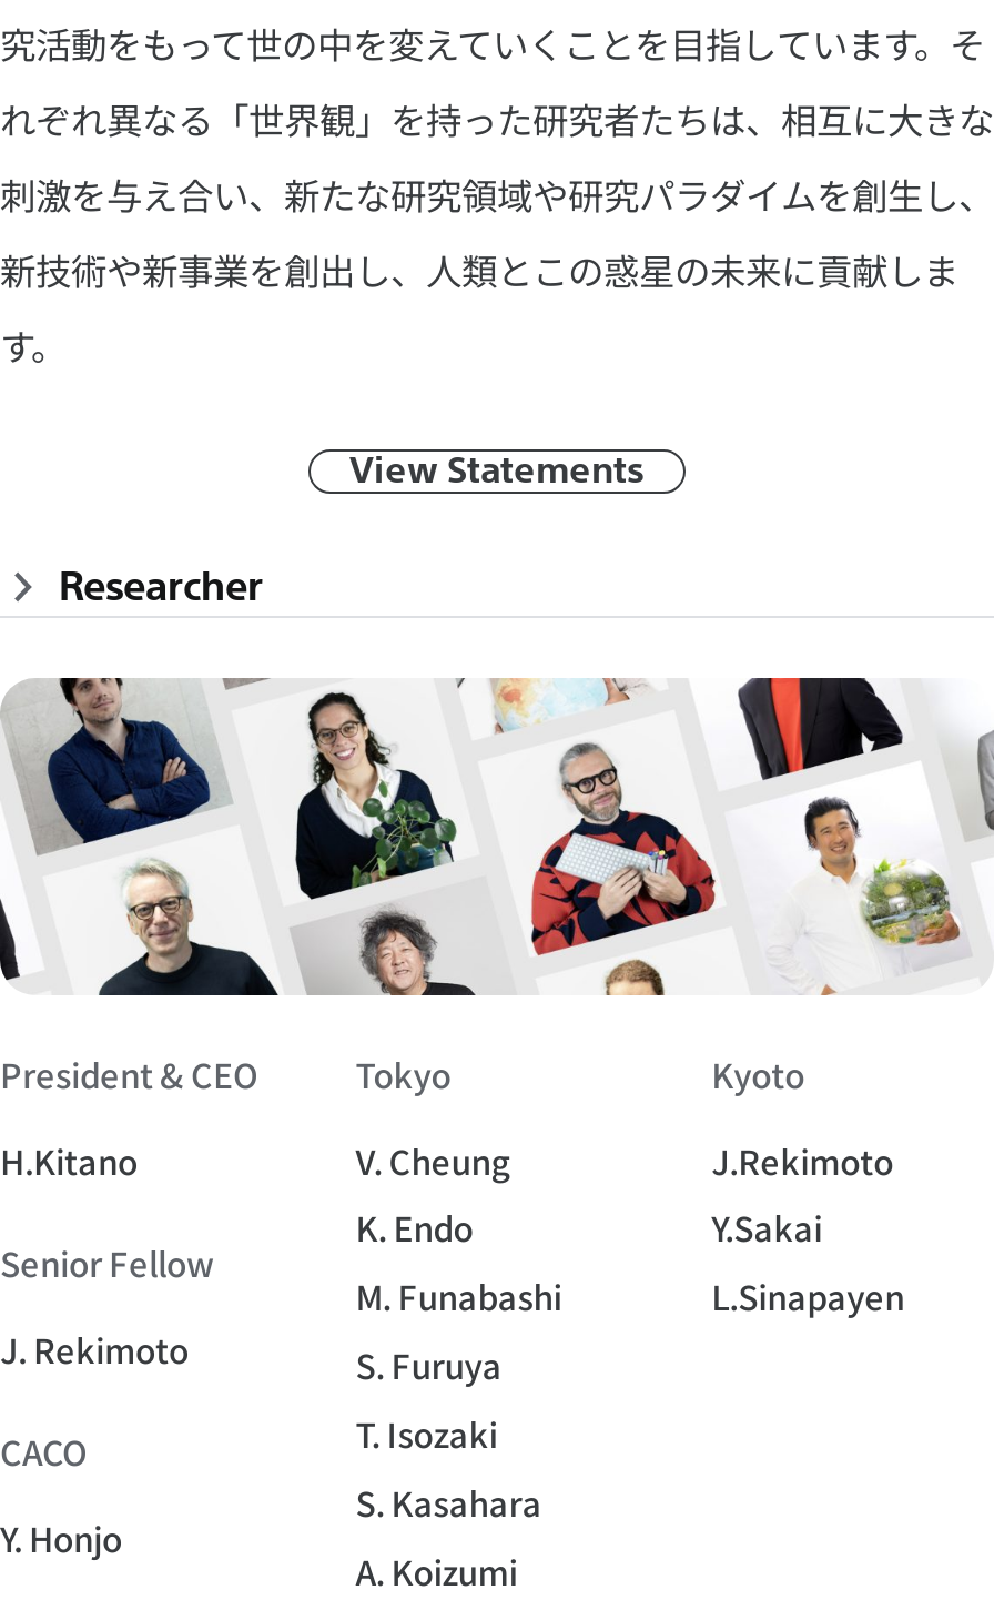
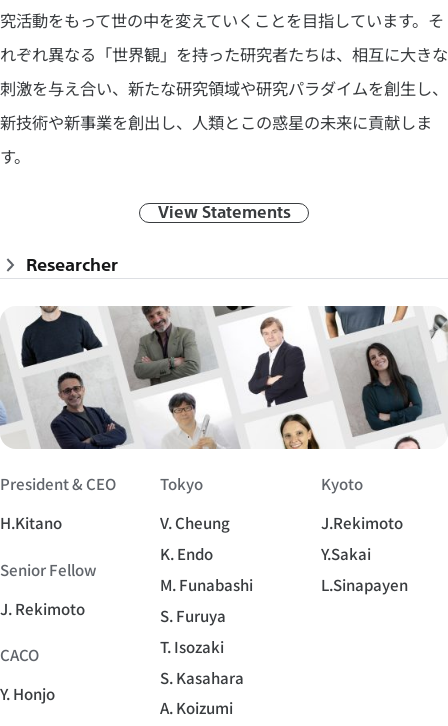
[7,676,987,998] [image] -> [3,305,445,450] [image]

